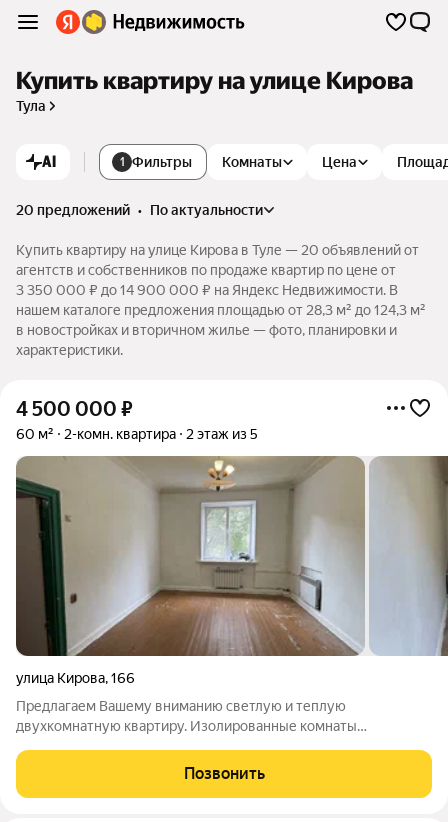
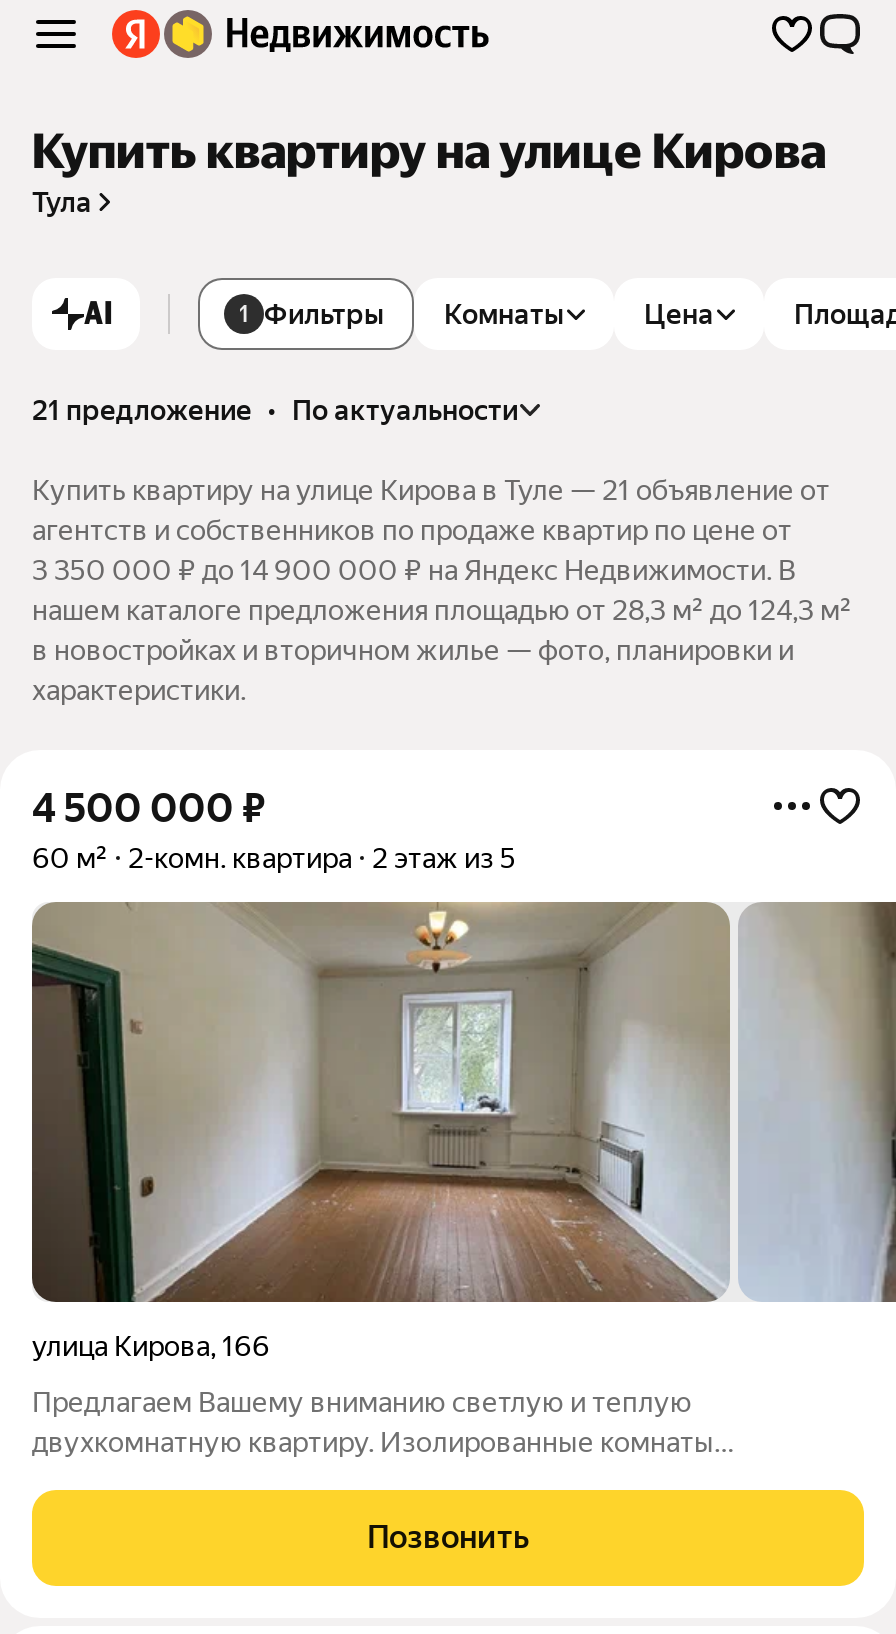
[16,202,263,218] 20 предложений • по актуальности -> [32,394,518,426] 21 предложение • по актуальности
[16,242,419,258] Купить квартиру на улице Кирова в Туле — 20 объявлений от -> [32,474,830,506] Купить квартиру на улице Кирова в Туле — 21 объявление от

